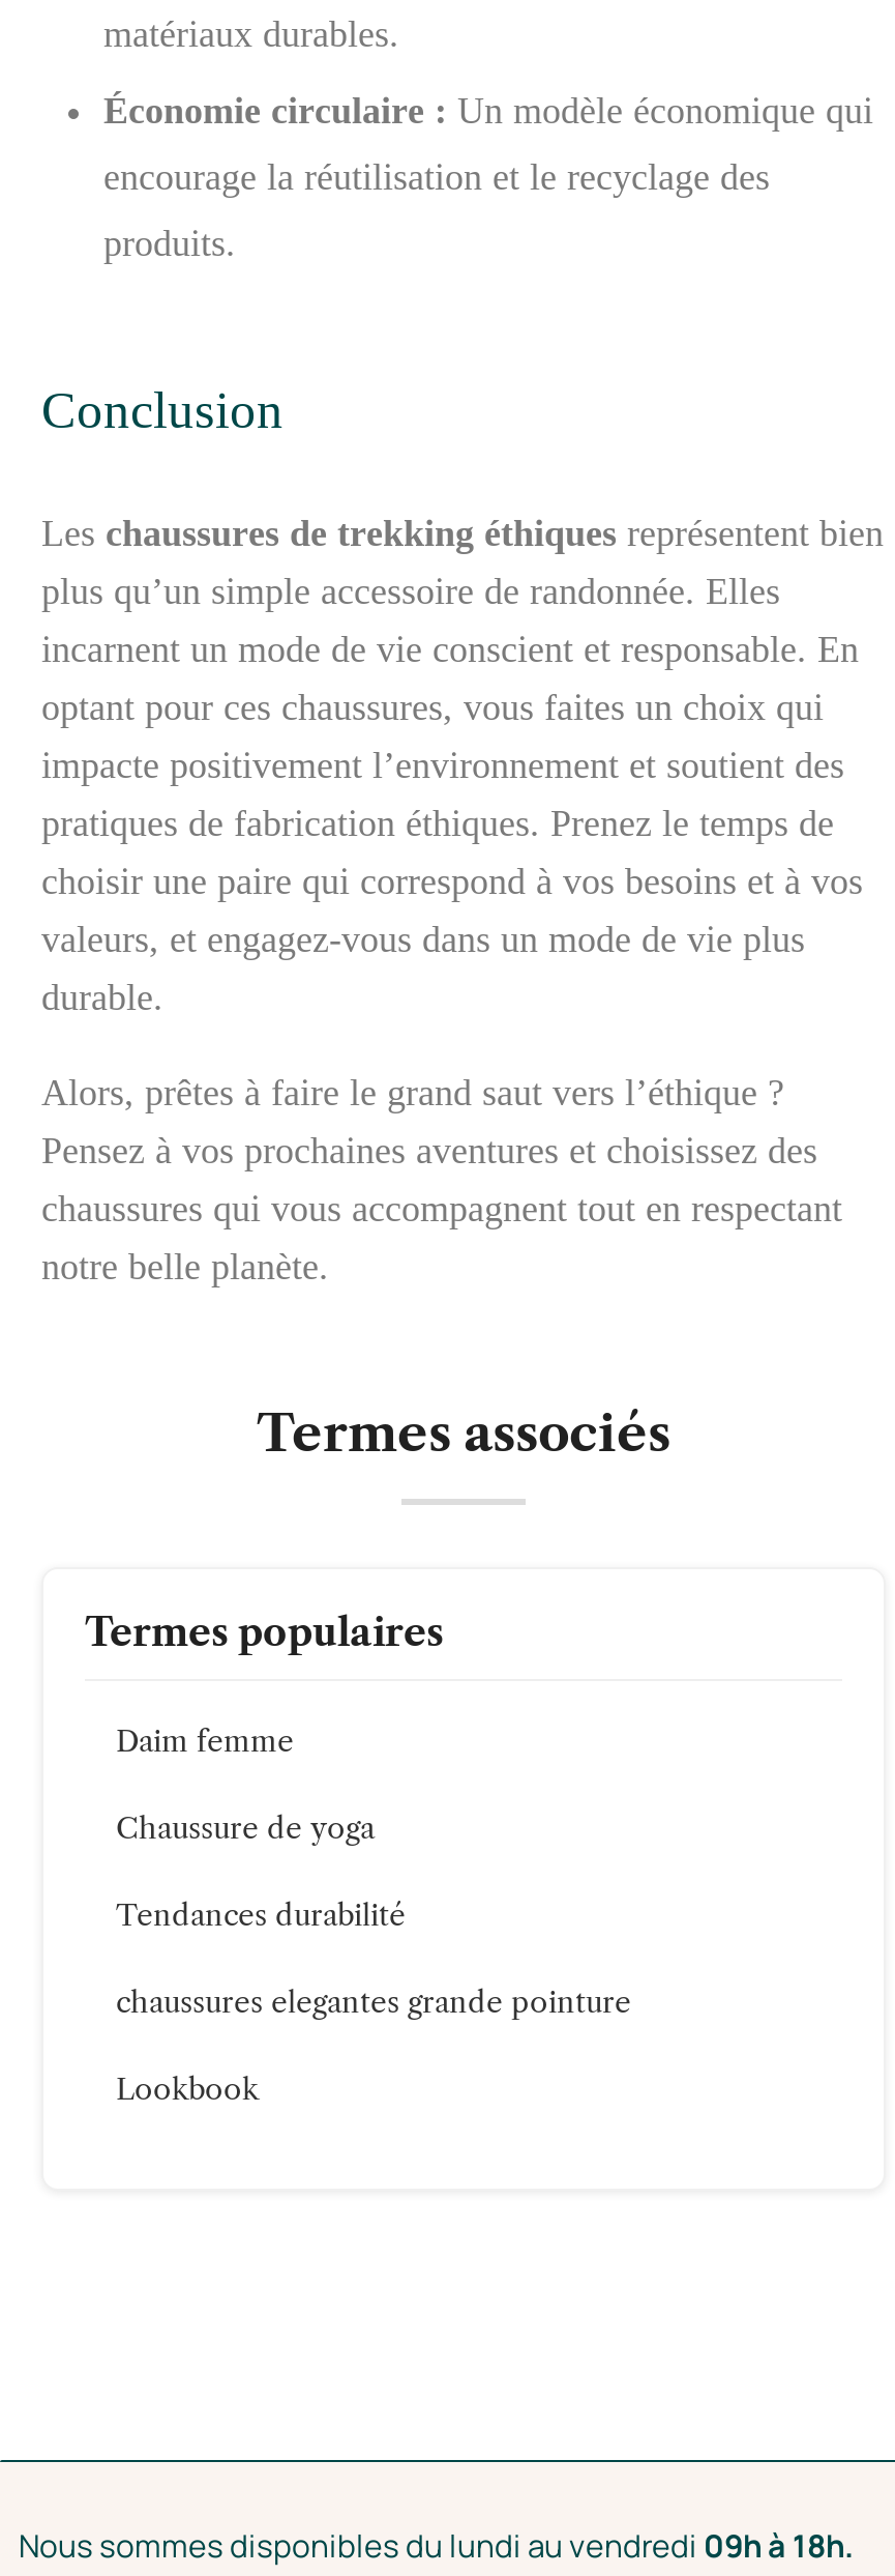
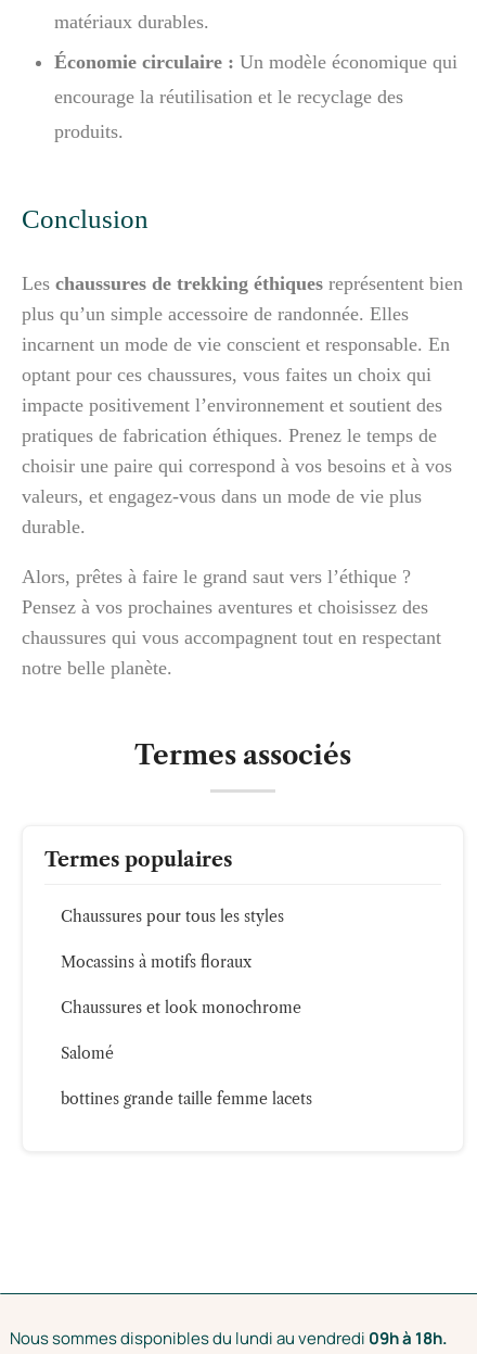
[116,1723,294,1760] Daim femme -> [61,907,284,926] Chaussures pour tous les styles
[116,1810,375,1847] Chaussure de yoga -> [61,952,252,972] Mocassins à motifs floraux
[116,1897,406,1934] Tendances durabilité -> [61,998,301,1017] Chaussures et look monochrome
[116,1984,631,2021] chaussures elegantes grande pointure -> [61,1043,114,1063] Salomé
[116,2071,259,2108] Lookbook -> [61,1089,312,1109] bottines grande taille femme lacets

